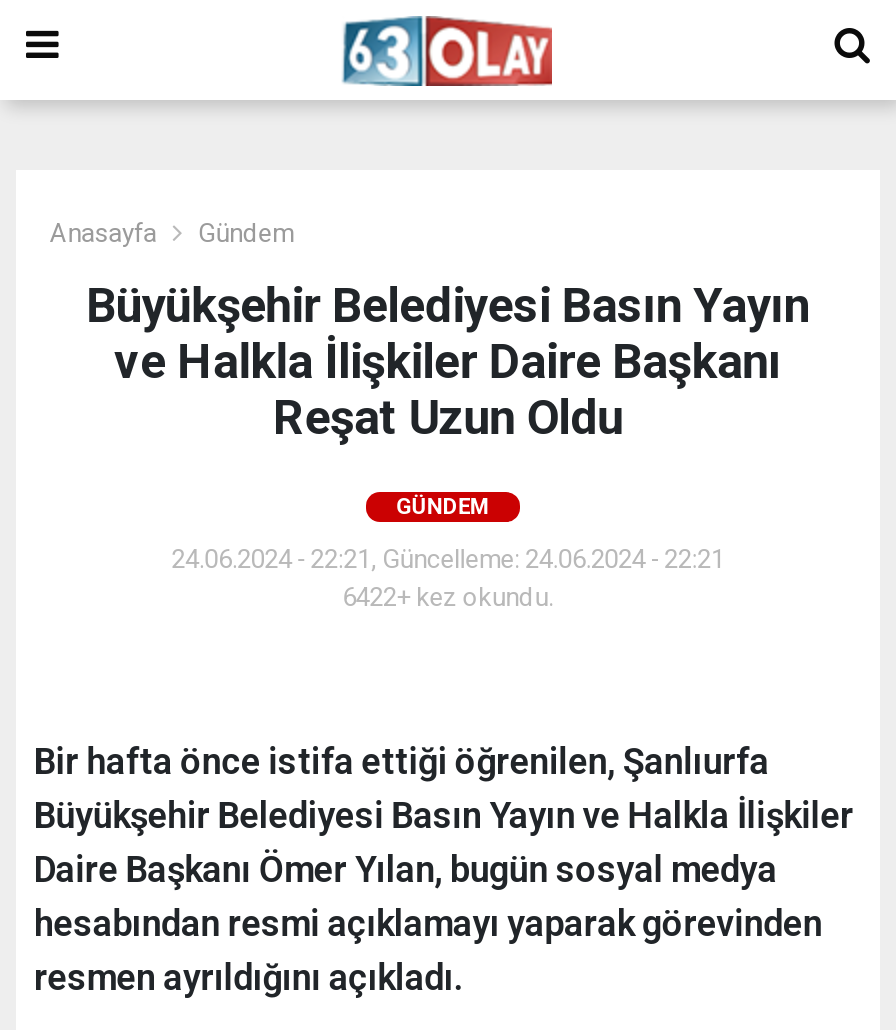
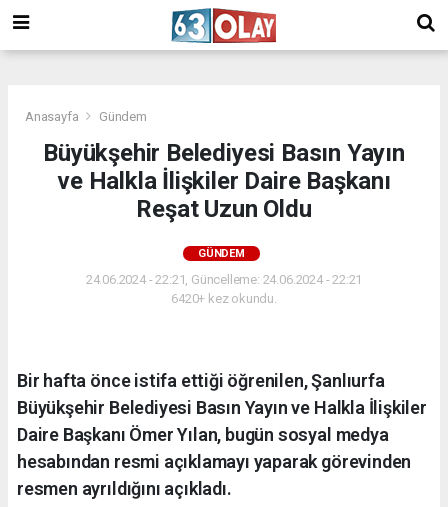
[342,582,554,612] 6422+ kez okundu. -> [171,291,277,306] 6420+ kez okundu.

